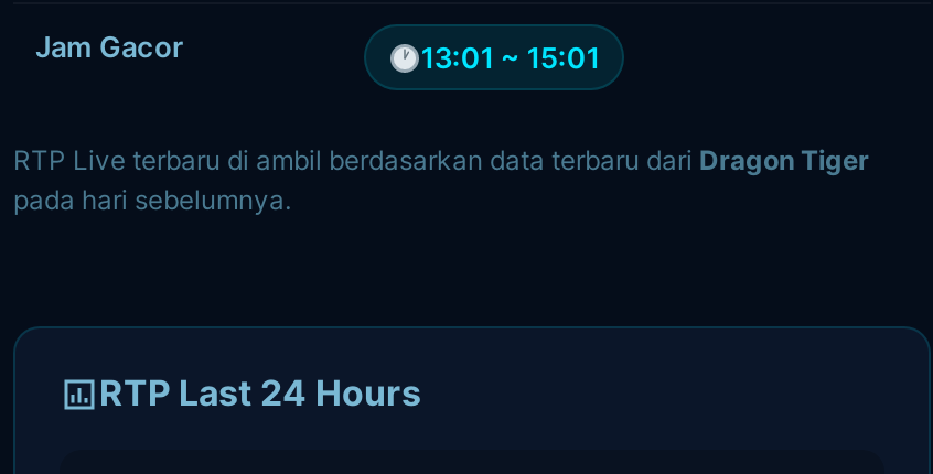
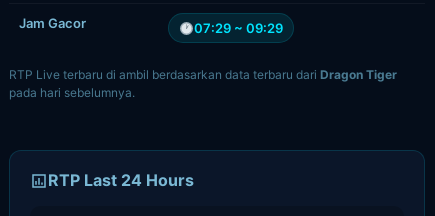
[421,40,600,75] 13:01 ~ 15:01 -> [194,20,283,36] 07:29 ~ 09:29

